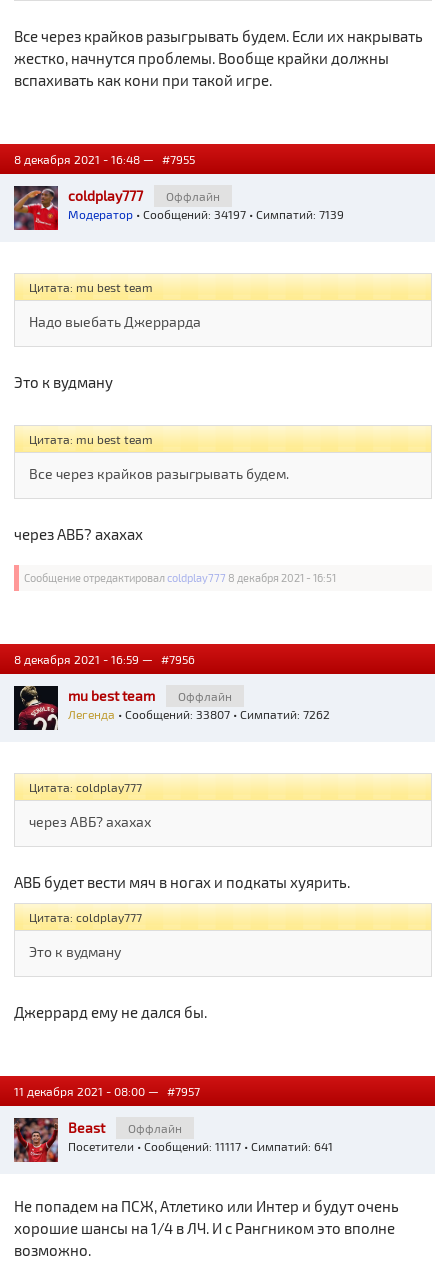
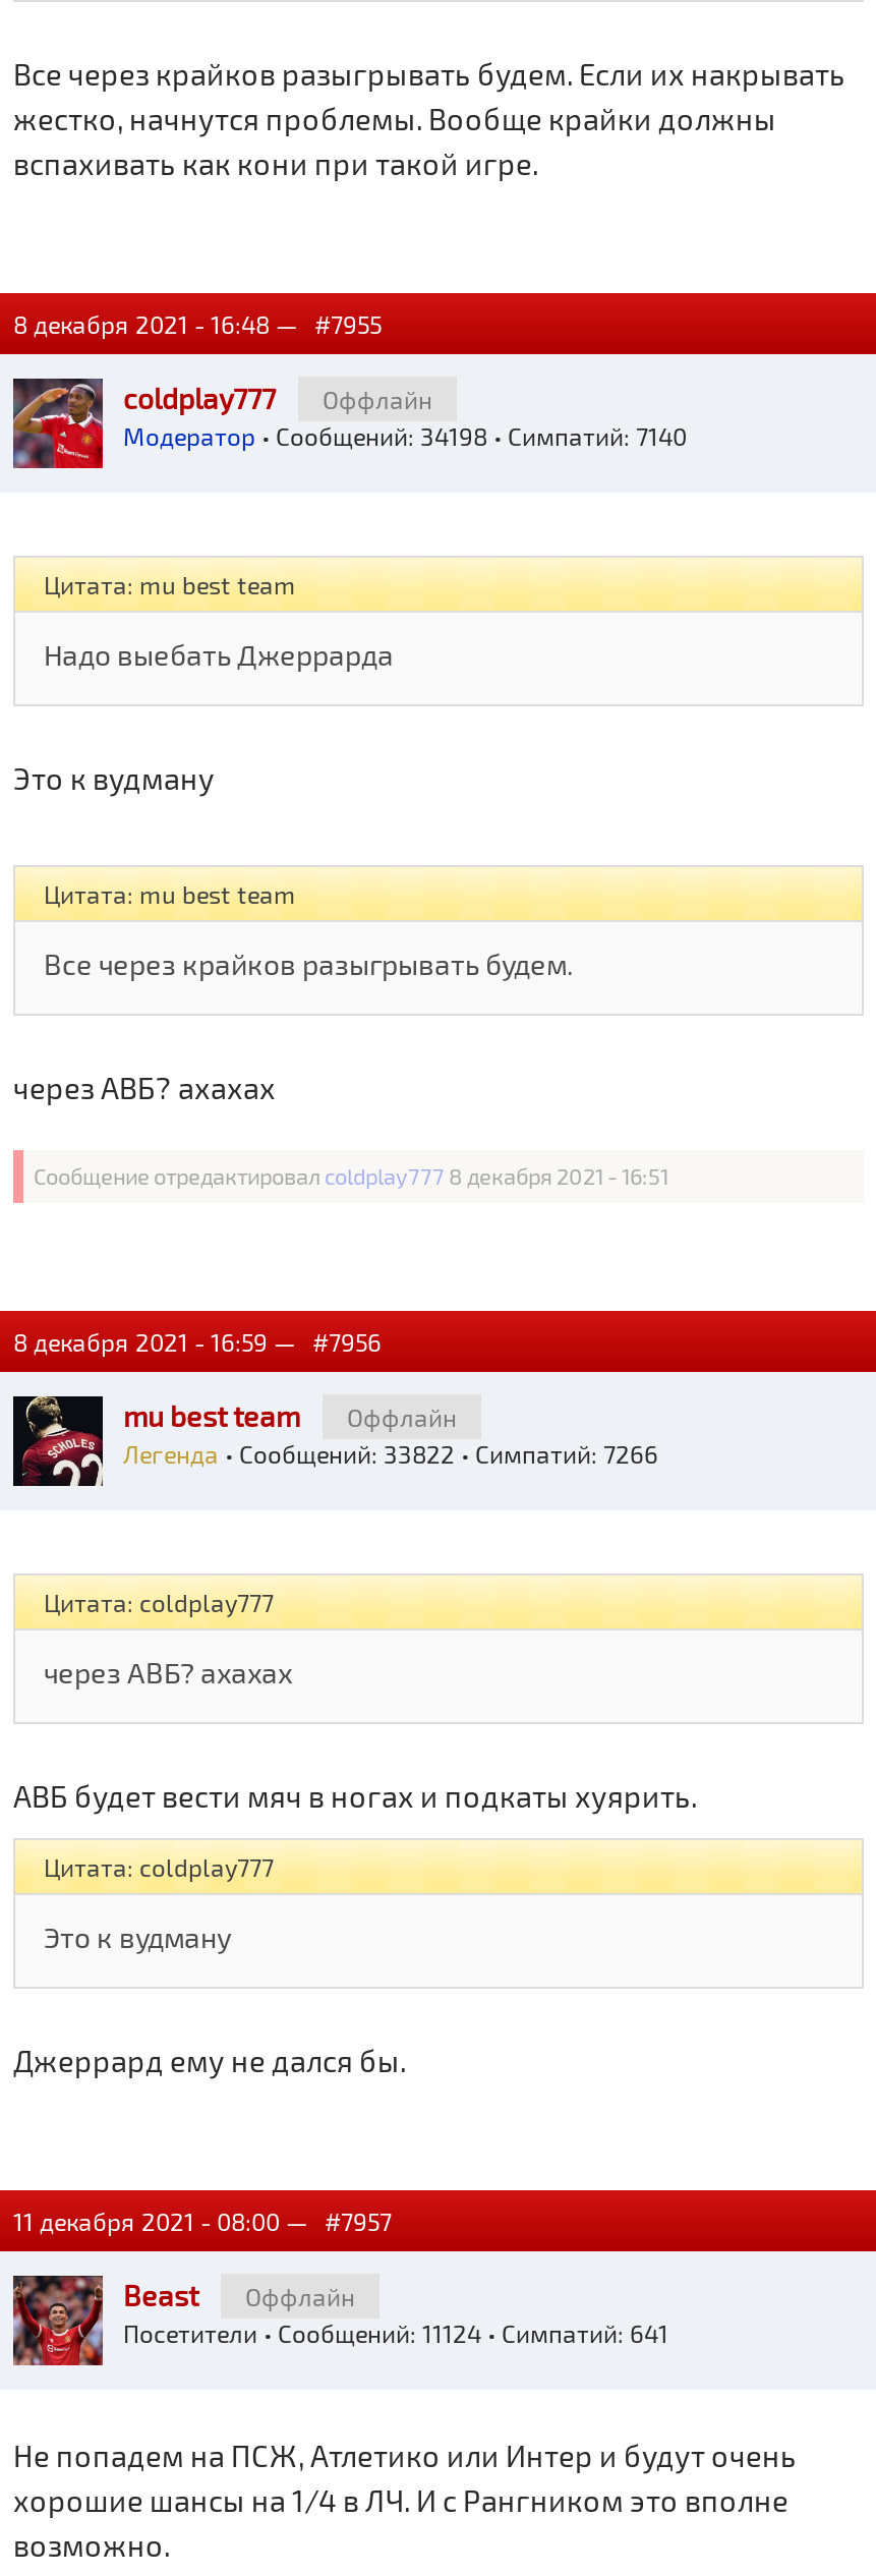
[68,207,344,221] Модератор • Сообщений: 34197 • Симпатий: 7139 -> [123,421,687,450] Модератор • Сообщений: 34198 • Симпатий: 7140
[68,707,330,721] Легенда • Сообщений: 33807 • Симпатий: 7262 -> [123,1439,658,1468] Легенда • Сообщений: 33822 • Симпатий: 7266
[68,1139,333,1153] Посетители • Сообщений: 11117 • Симпатий: 641 -> [123,2319,668,2347] Посетители • Сообщений: 11124 • Симпатий: 641

